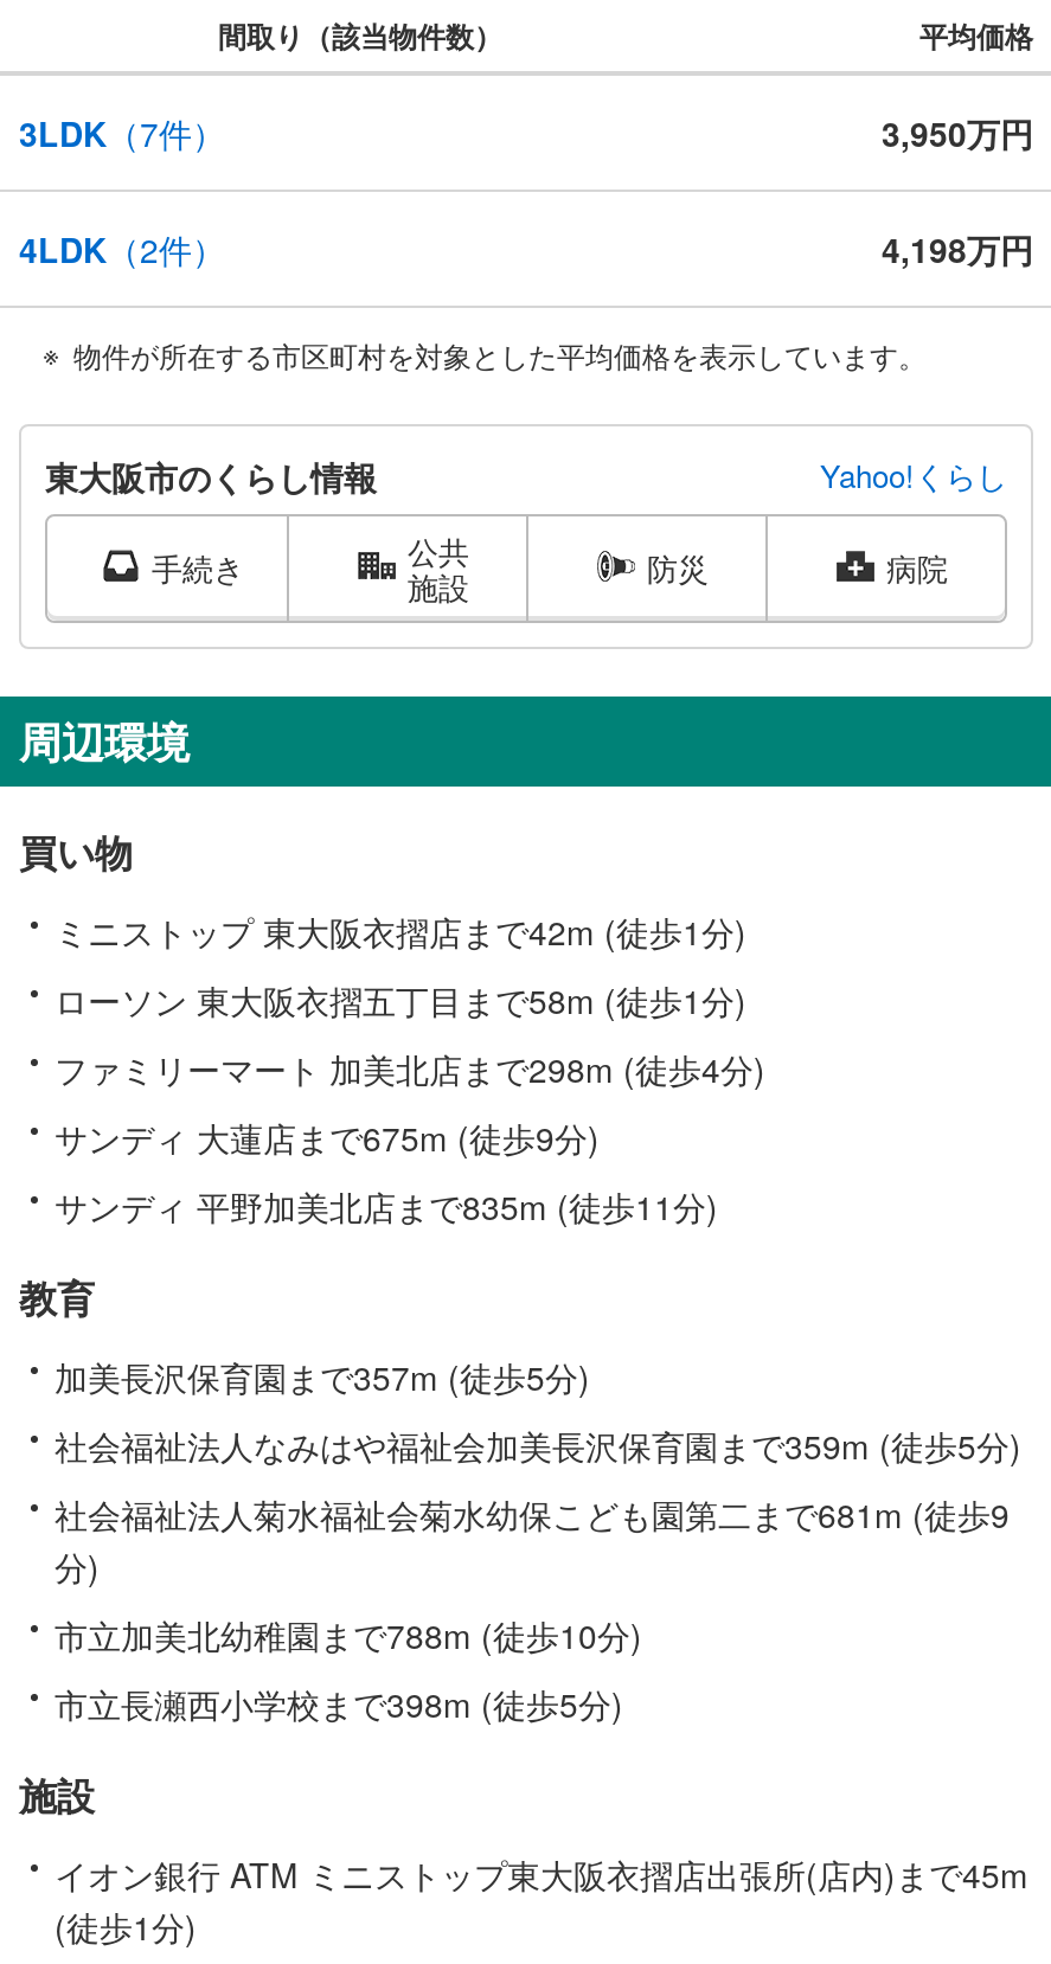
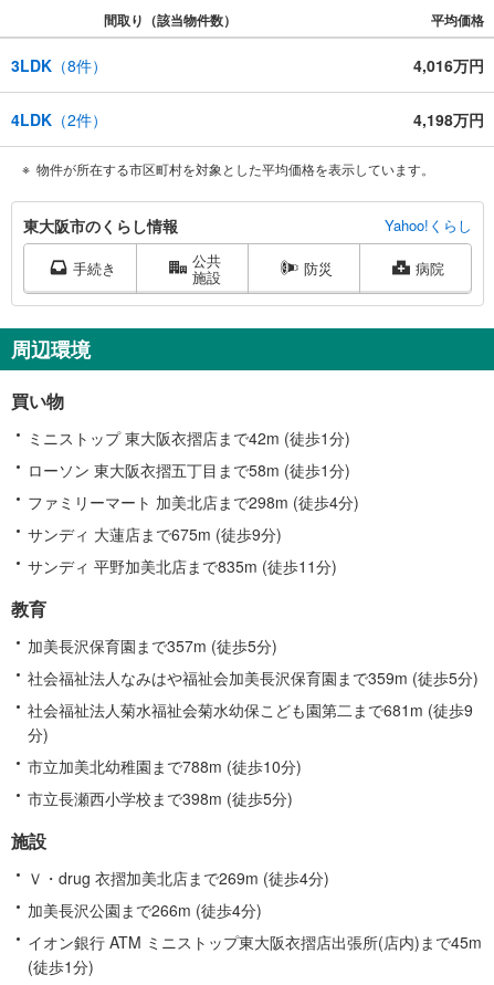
[19,109,225,156] 3LDK（7件） -> [11,54,107,76] 3LDK（8件）
[882,109,1033,156] 3,950万円 -> [413,54,484,76] 4,016万円
none -> [28,866,329,921] Ｖ・drug 衣摺加美北店まで269m (徒歩4分) | 加美長沢公園まで266m (徒歩4分)

